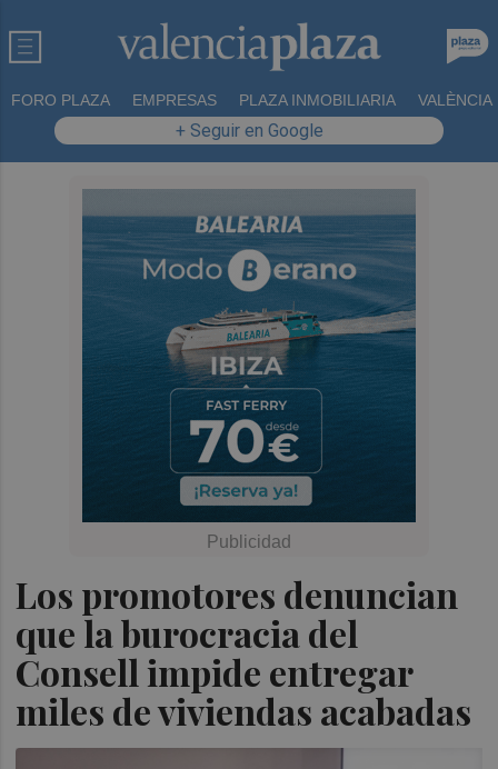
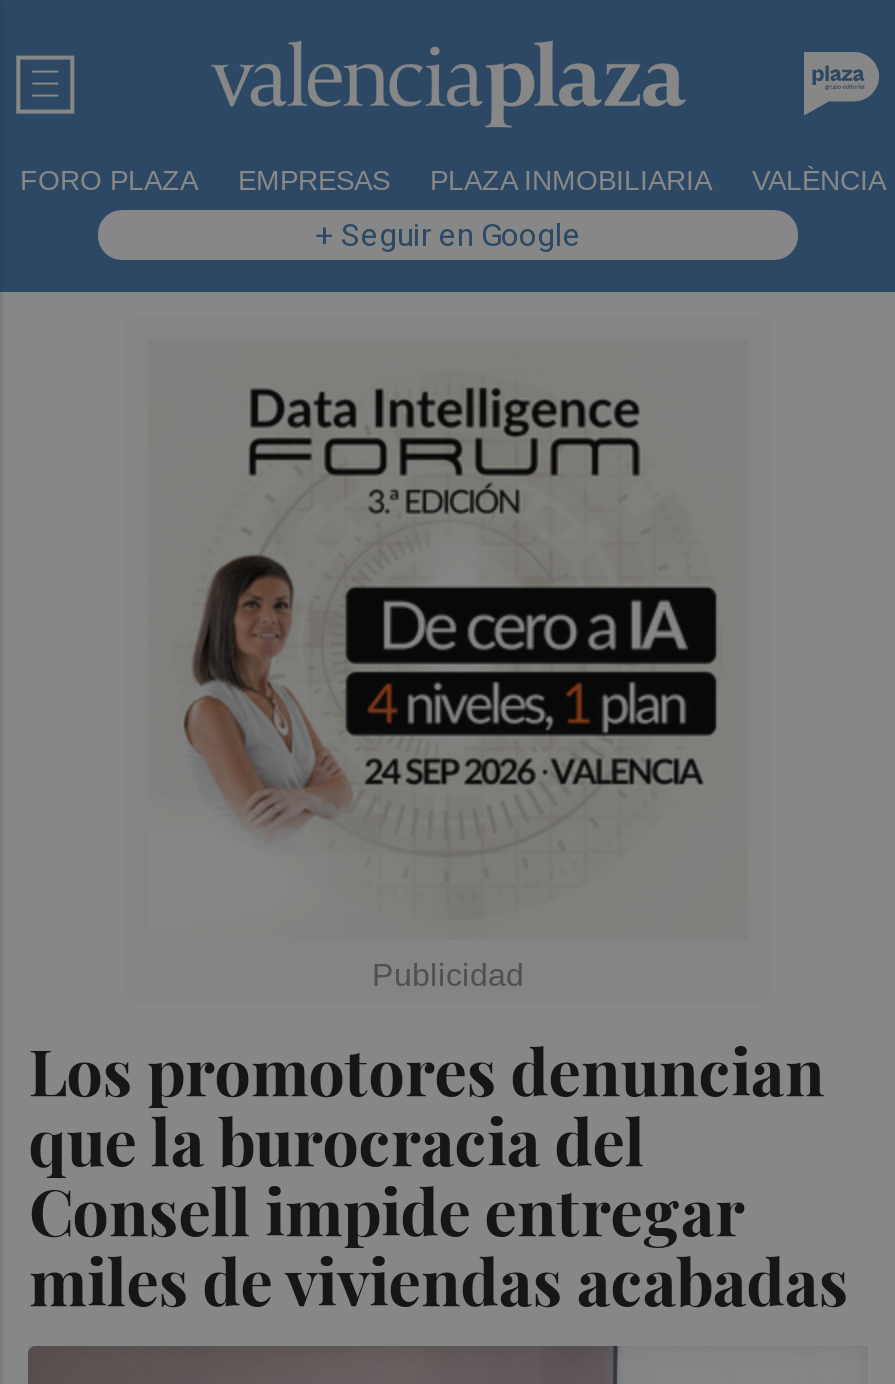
[81,189,417,523] [image] -> [148,342,748,940] [image]

